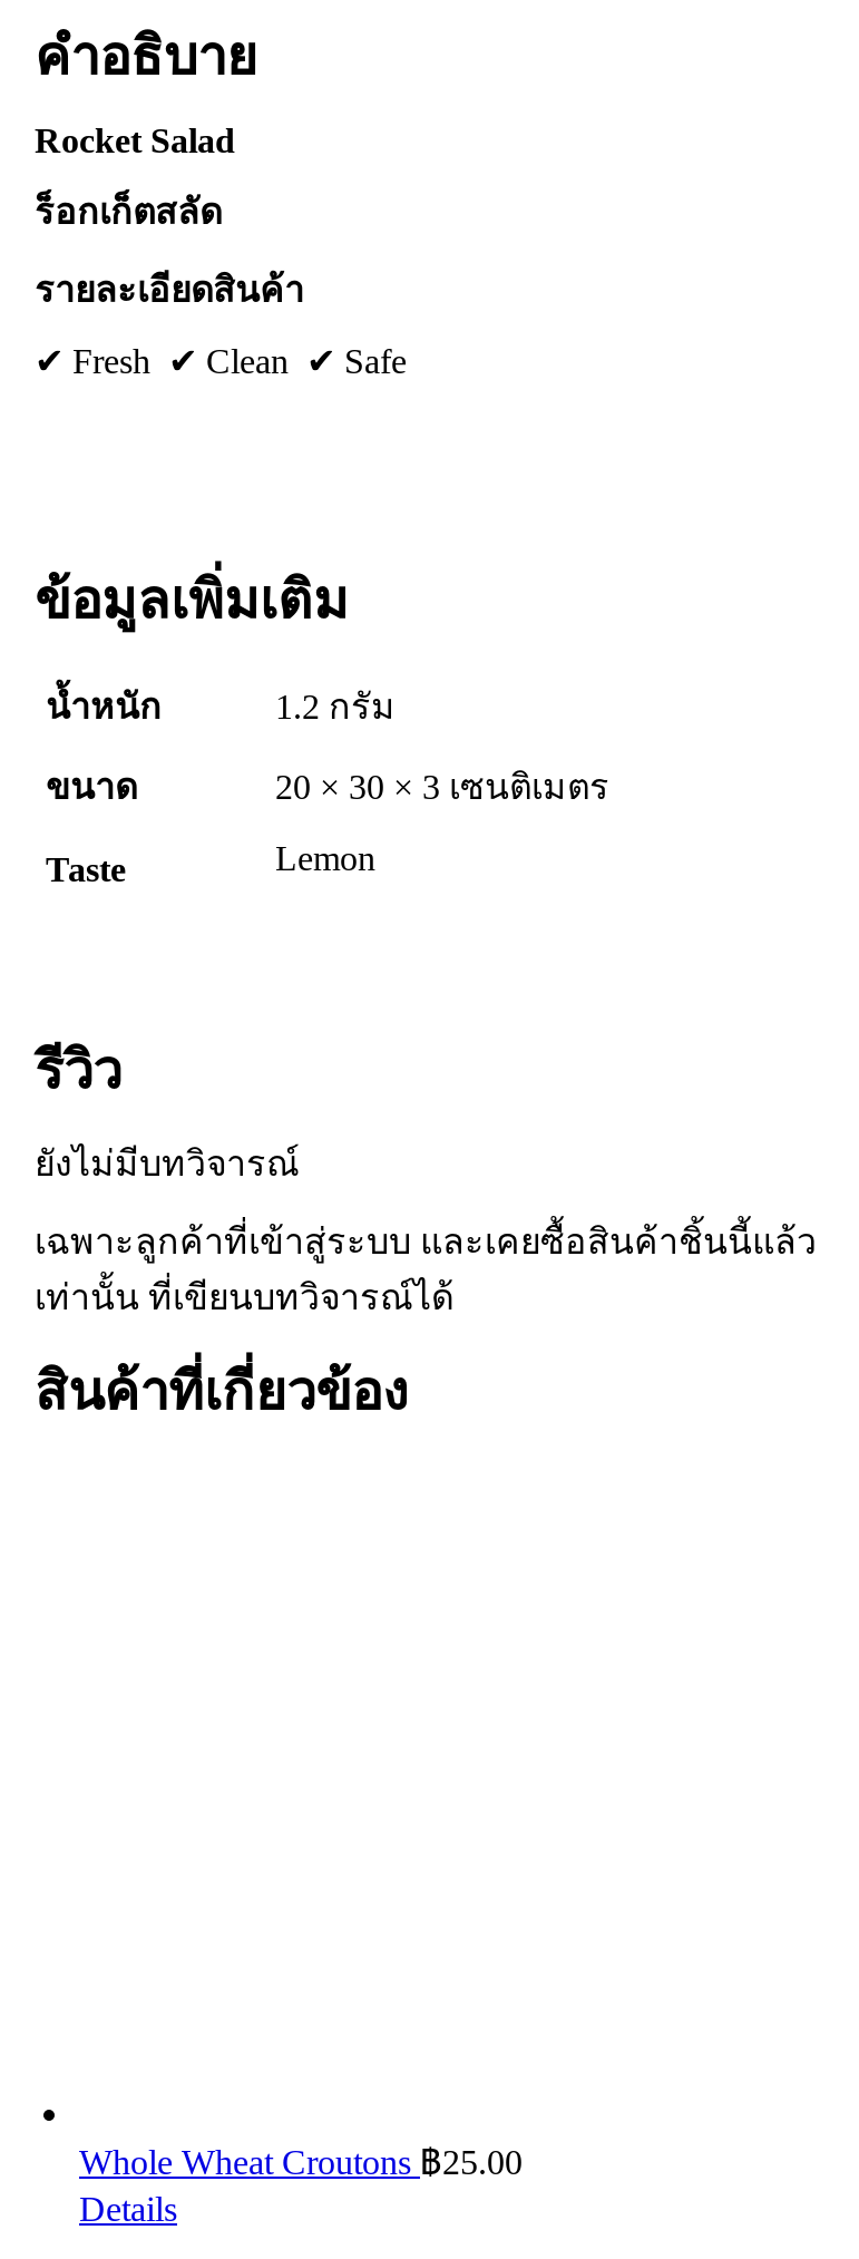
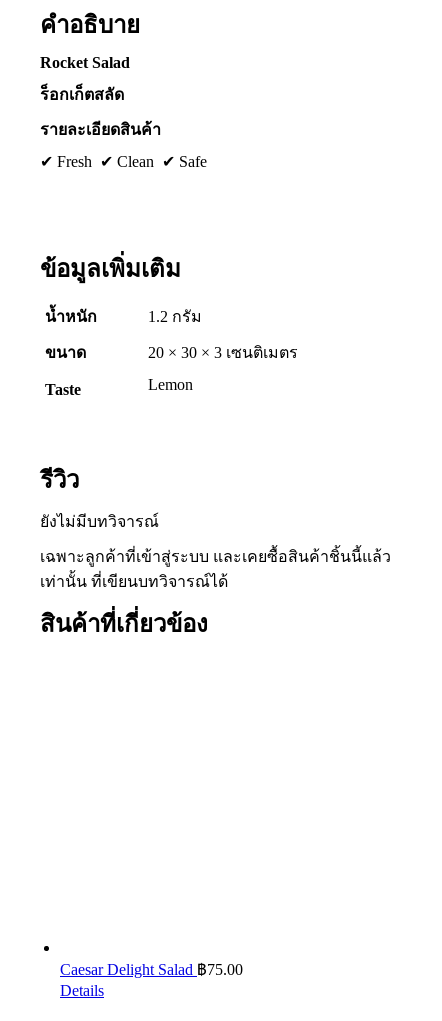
[79,2144,523,2182] Whole Wheat Croutons฿25.00 -> [60,961,243,978] Caesar Delight Salad฿75.00

